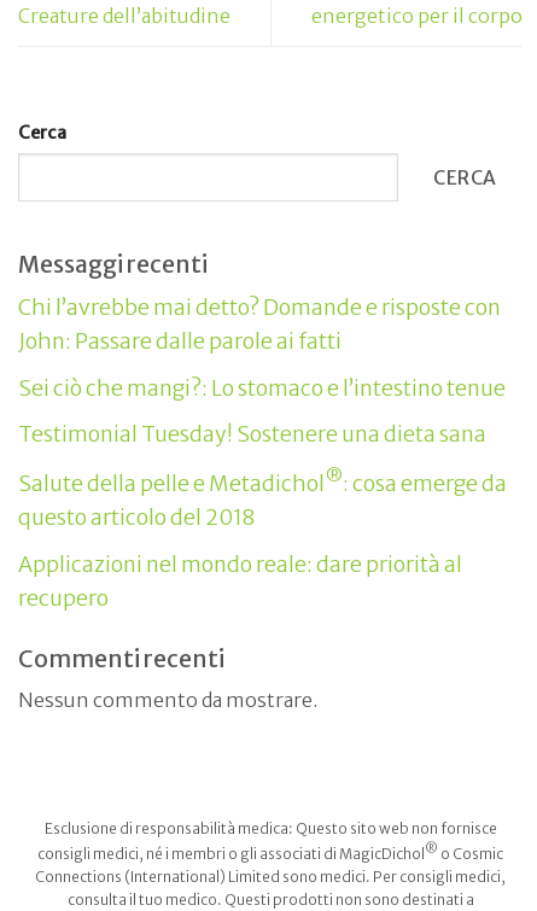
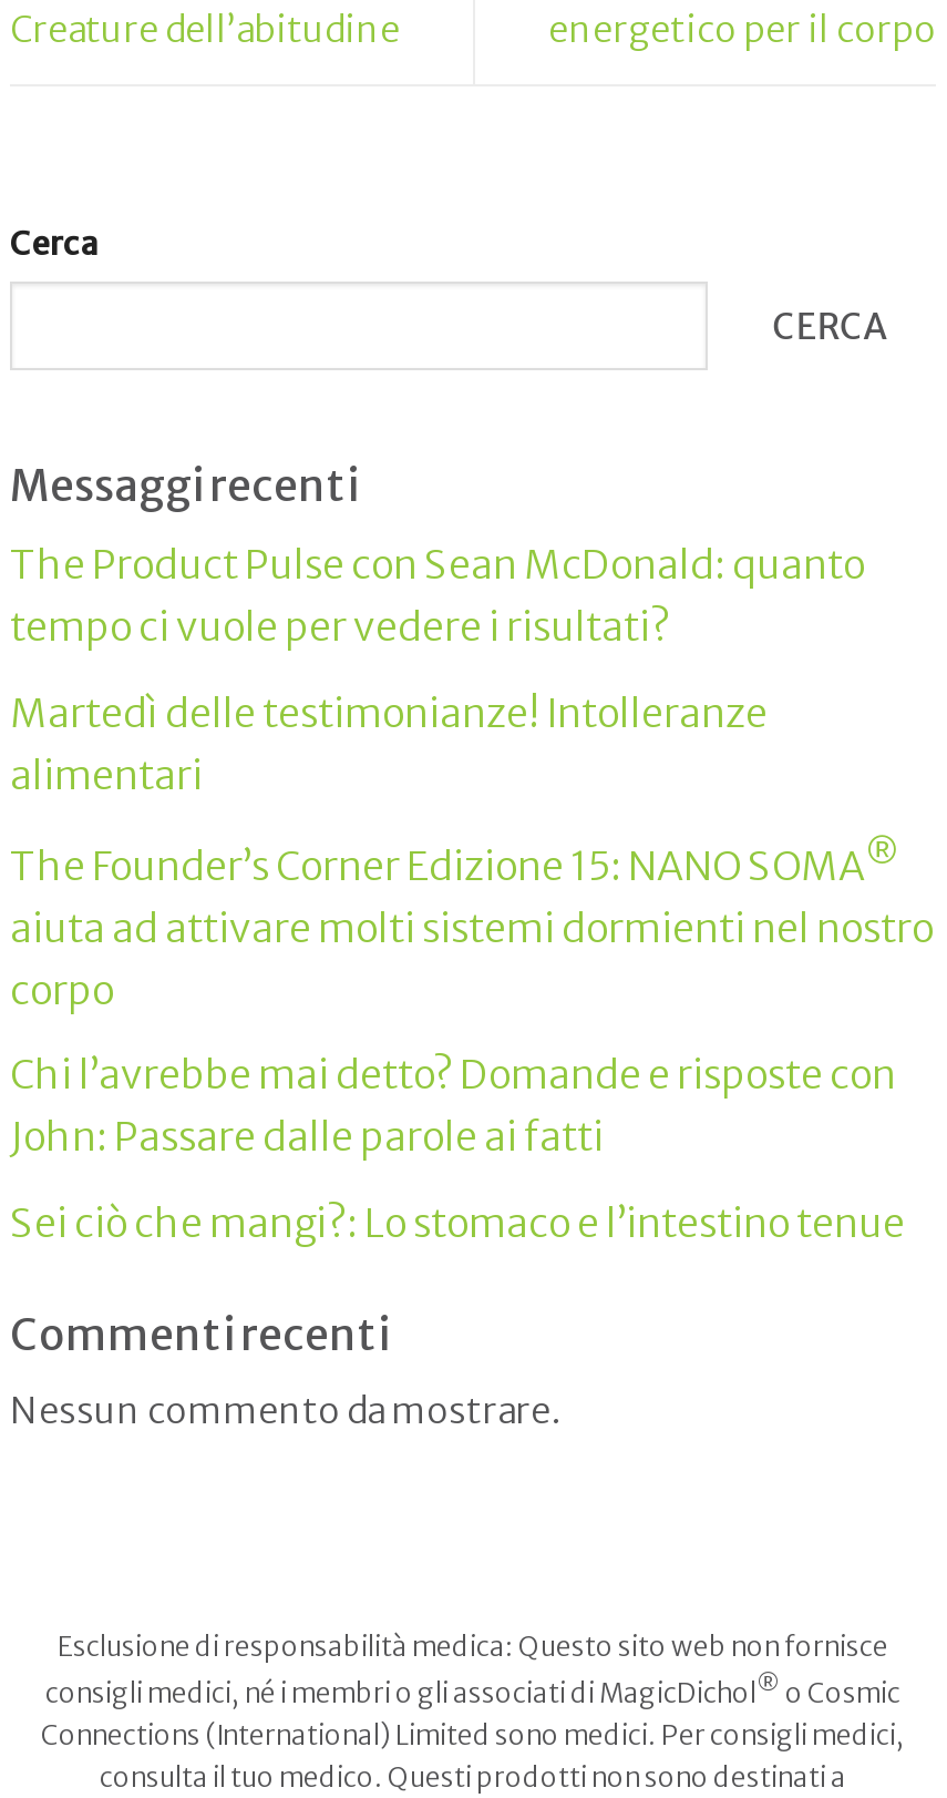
none -> [10,541,934,1015] The Product Pulse con Sean McDonald: quanto | tempo ci vuole per vedere i risultati? | Martedì delle testimonianze! Intolleranze | alimentari | The Founder’s Corner Edizione 15: NANO SOMA® | aiuta ad attivare molti sistemi dormienti nel nostro | corpo
moved [18,294,506,401] -> [10,1052,905,1248]: Chi l’avrebbe mai detto? Domande e risposte con | John: Passare dalle parole ai fatti | Sei ciò che mangi?: Lo stomaco e l’intestino tenue
[18,421,507,612] Testimonial Tuesday! Sostenere una dieta sana | Salute della pelle e Metadichol®: cosa emerge da | questo articolo del 2018 | Applicazioni nel mondo reale: dare priorità al | recupero -> none

